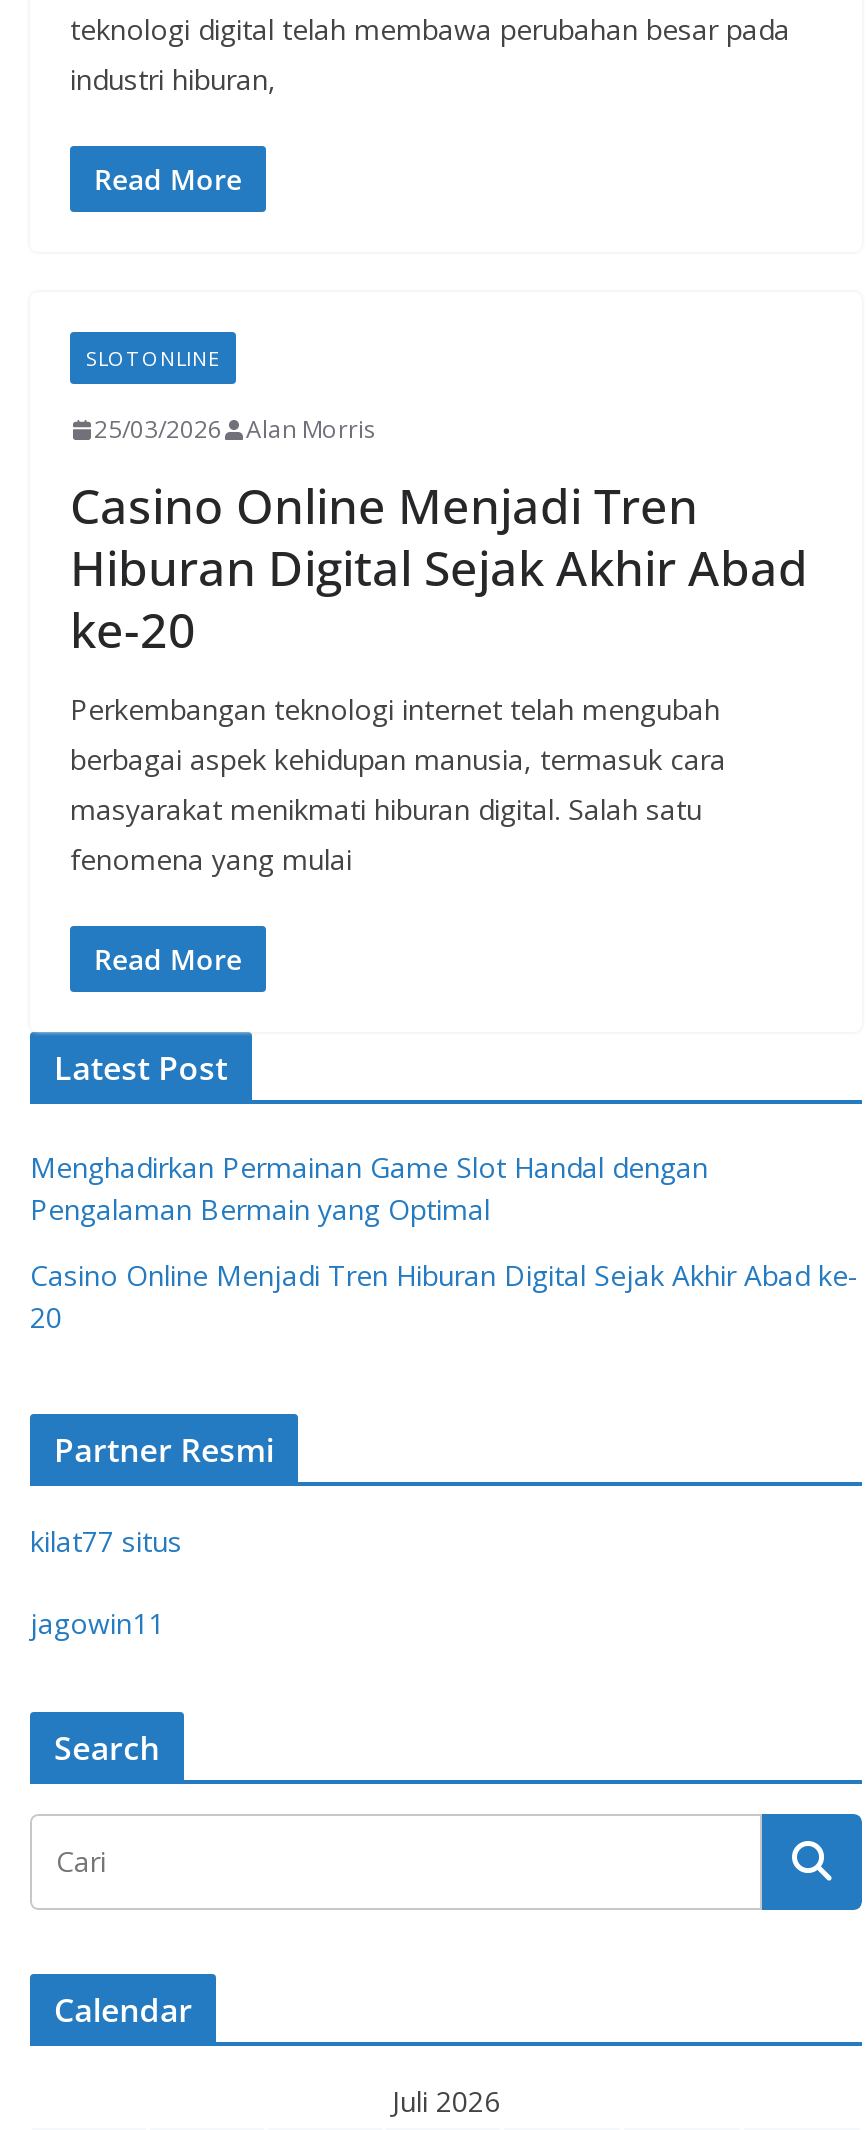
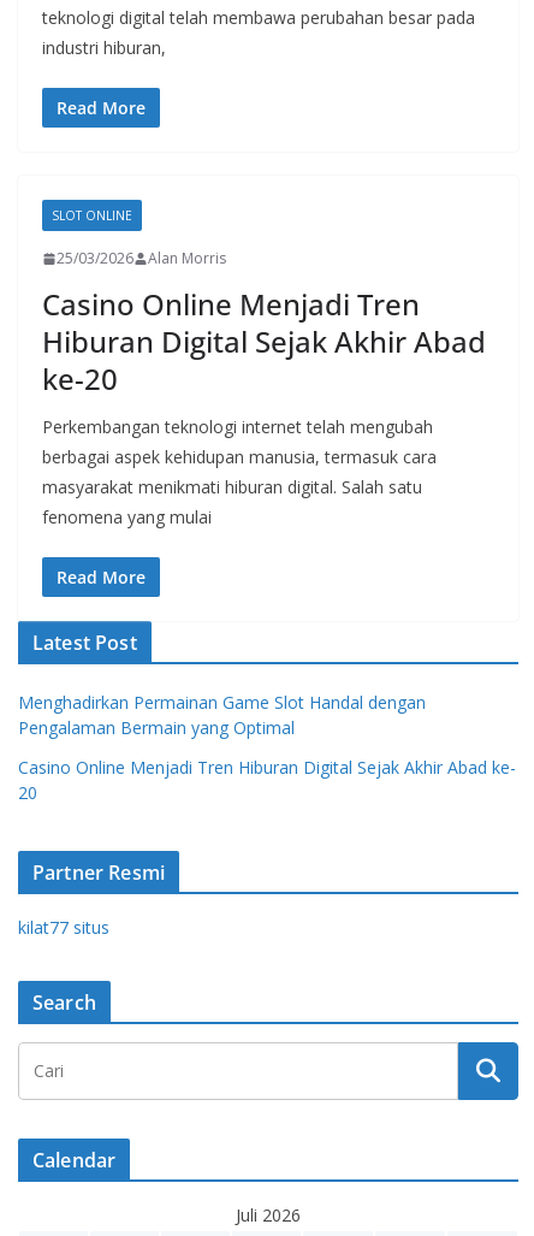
[30,1604,164,1642] jagowin11 -> none

